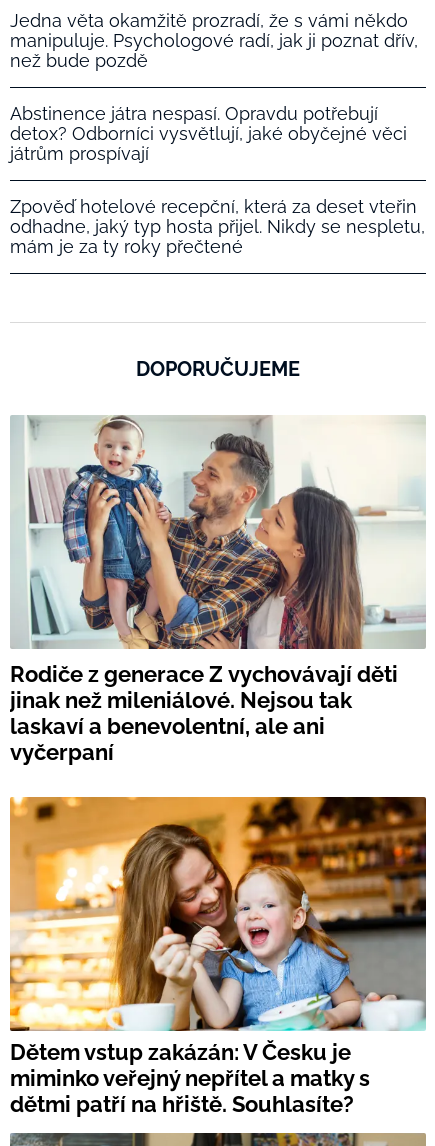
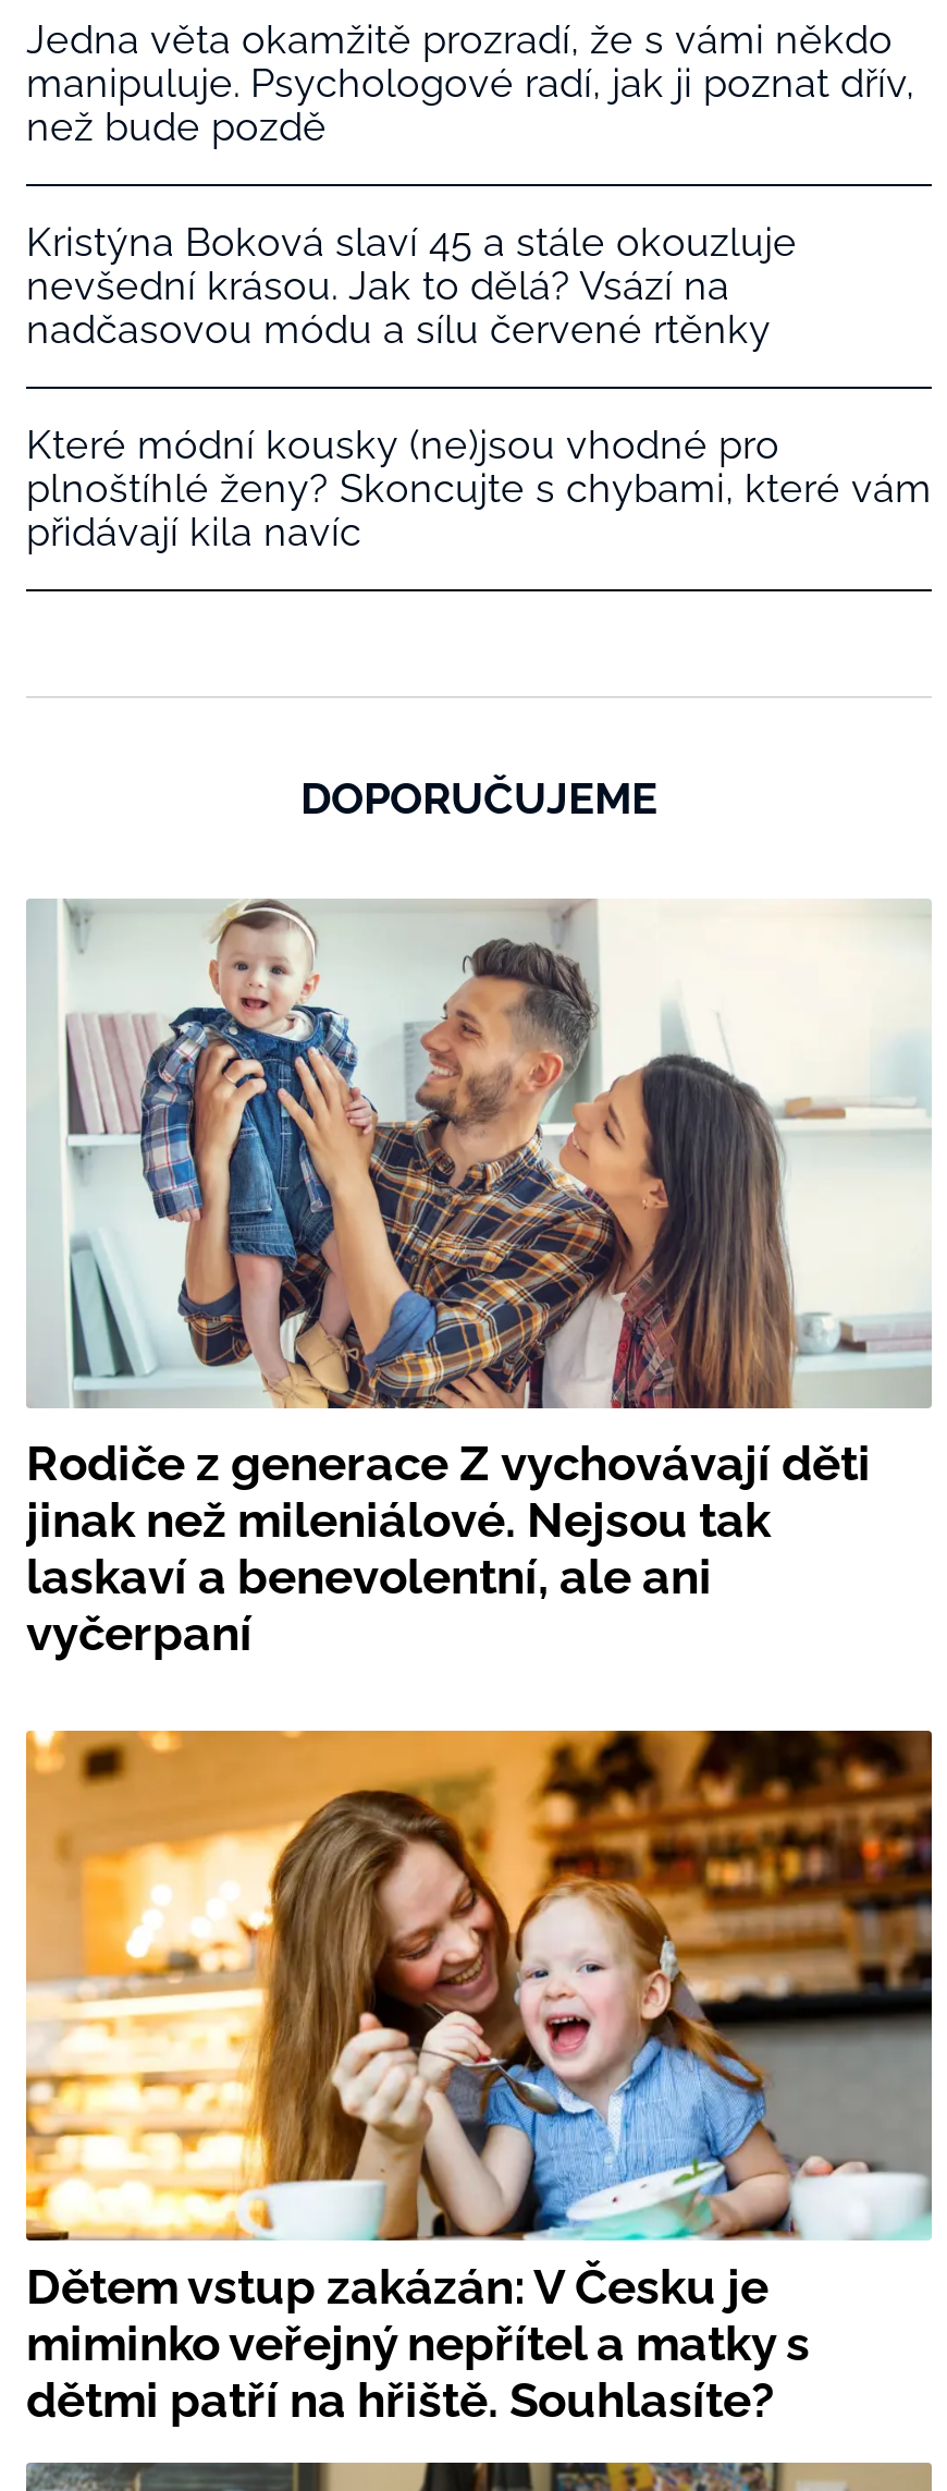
[10,103,407,164] Abstinence játra nespasí. Opravdu potřebují | detox? Odborníci vysvětlují, jaké obyčejné věci | játrům prospívají -> [26,219,797,352] Kristýna Boková slaví 45 a stále okouzluje | nevšední krásou. Jak to dělá? Vsází na | nadčasovou módu a sílu červené rtěnky
[10,196,425,257] Zpověď hotelové recepční, která za deset vteřin | odhadne, jaký typ hosta přijel. Nikdy se nespletu, | mám je za ty roky přečtené -> [26,422,932,554] Které módní kousky (ne)jsou vhodné pro | plnoštíhlé ženy? Skoncujte s chybami, které vám | přidávají kila navíc

